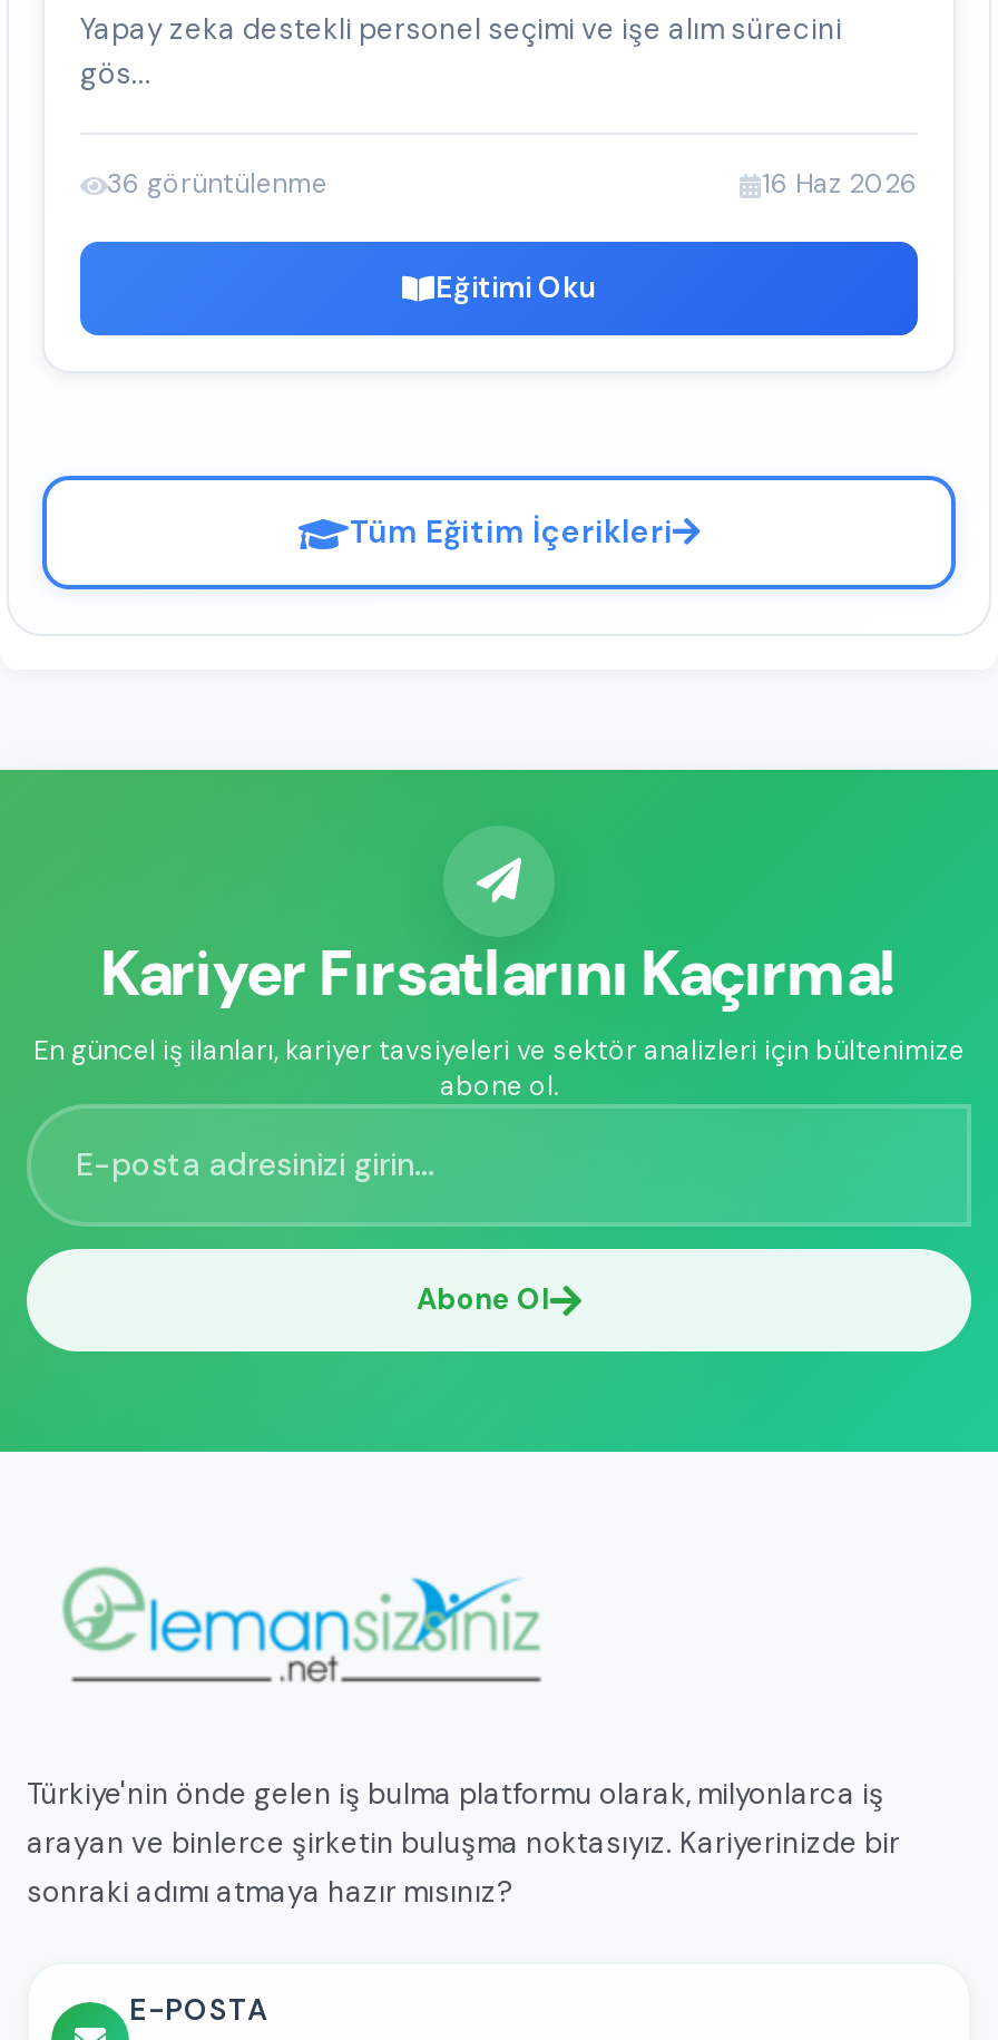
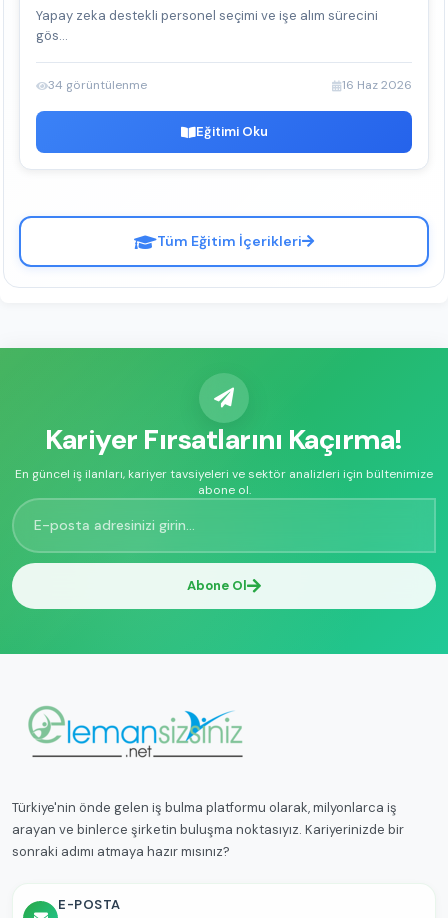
[107,166,327,202] 36 görüntülenme -> [48,77,147,93] 34 görüntülenme

